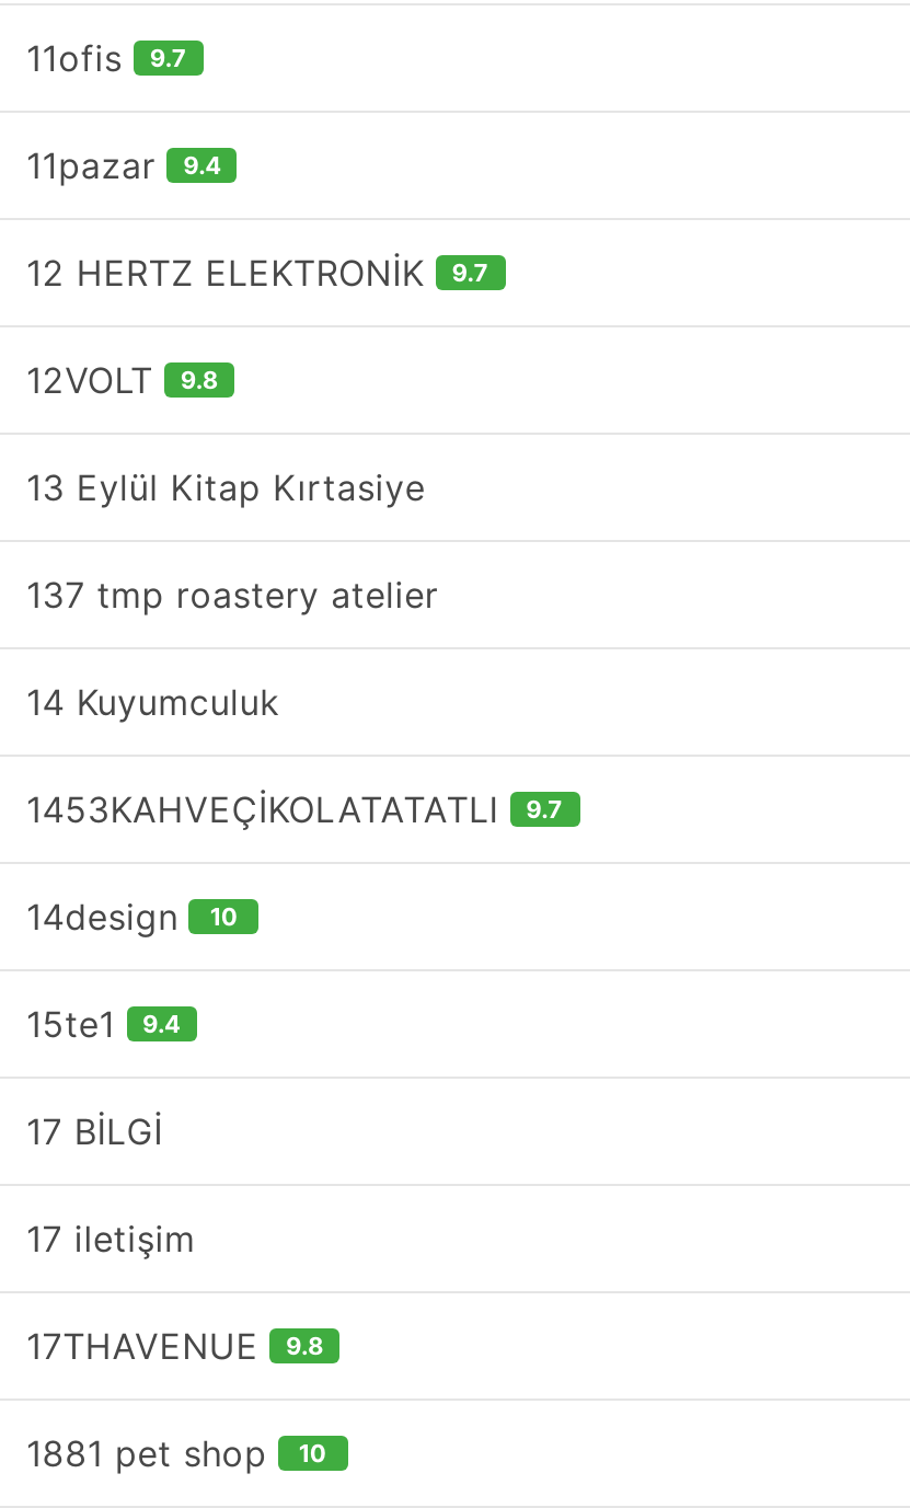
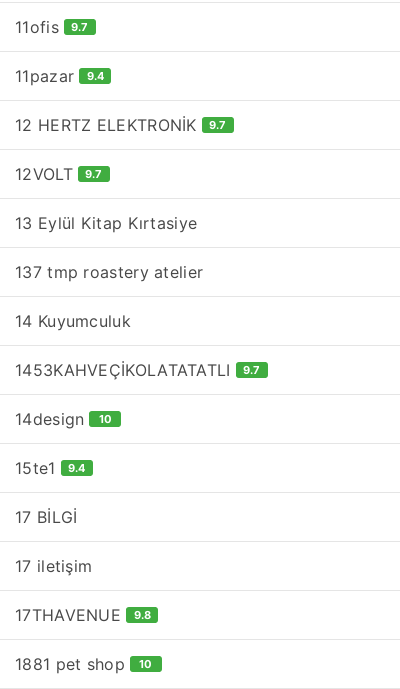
[26,358,217,402] 12VOLT 9.8 -> [15,164,102,184] 12VOLT 9.7

